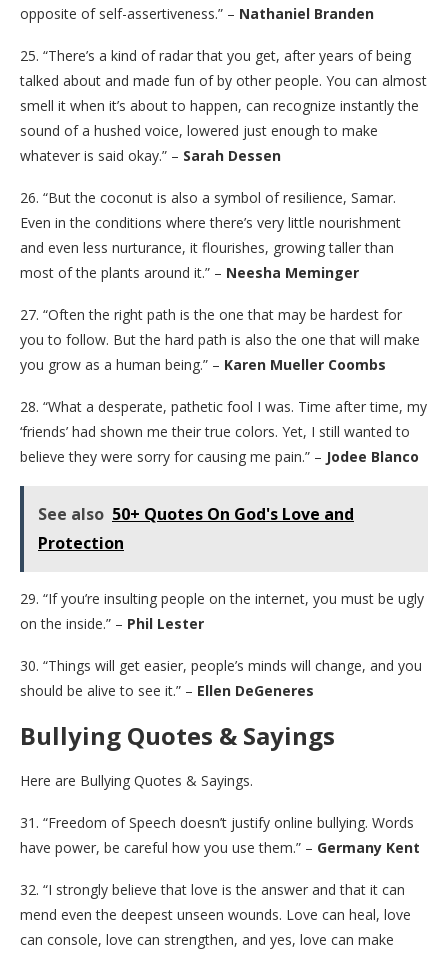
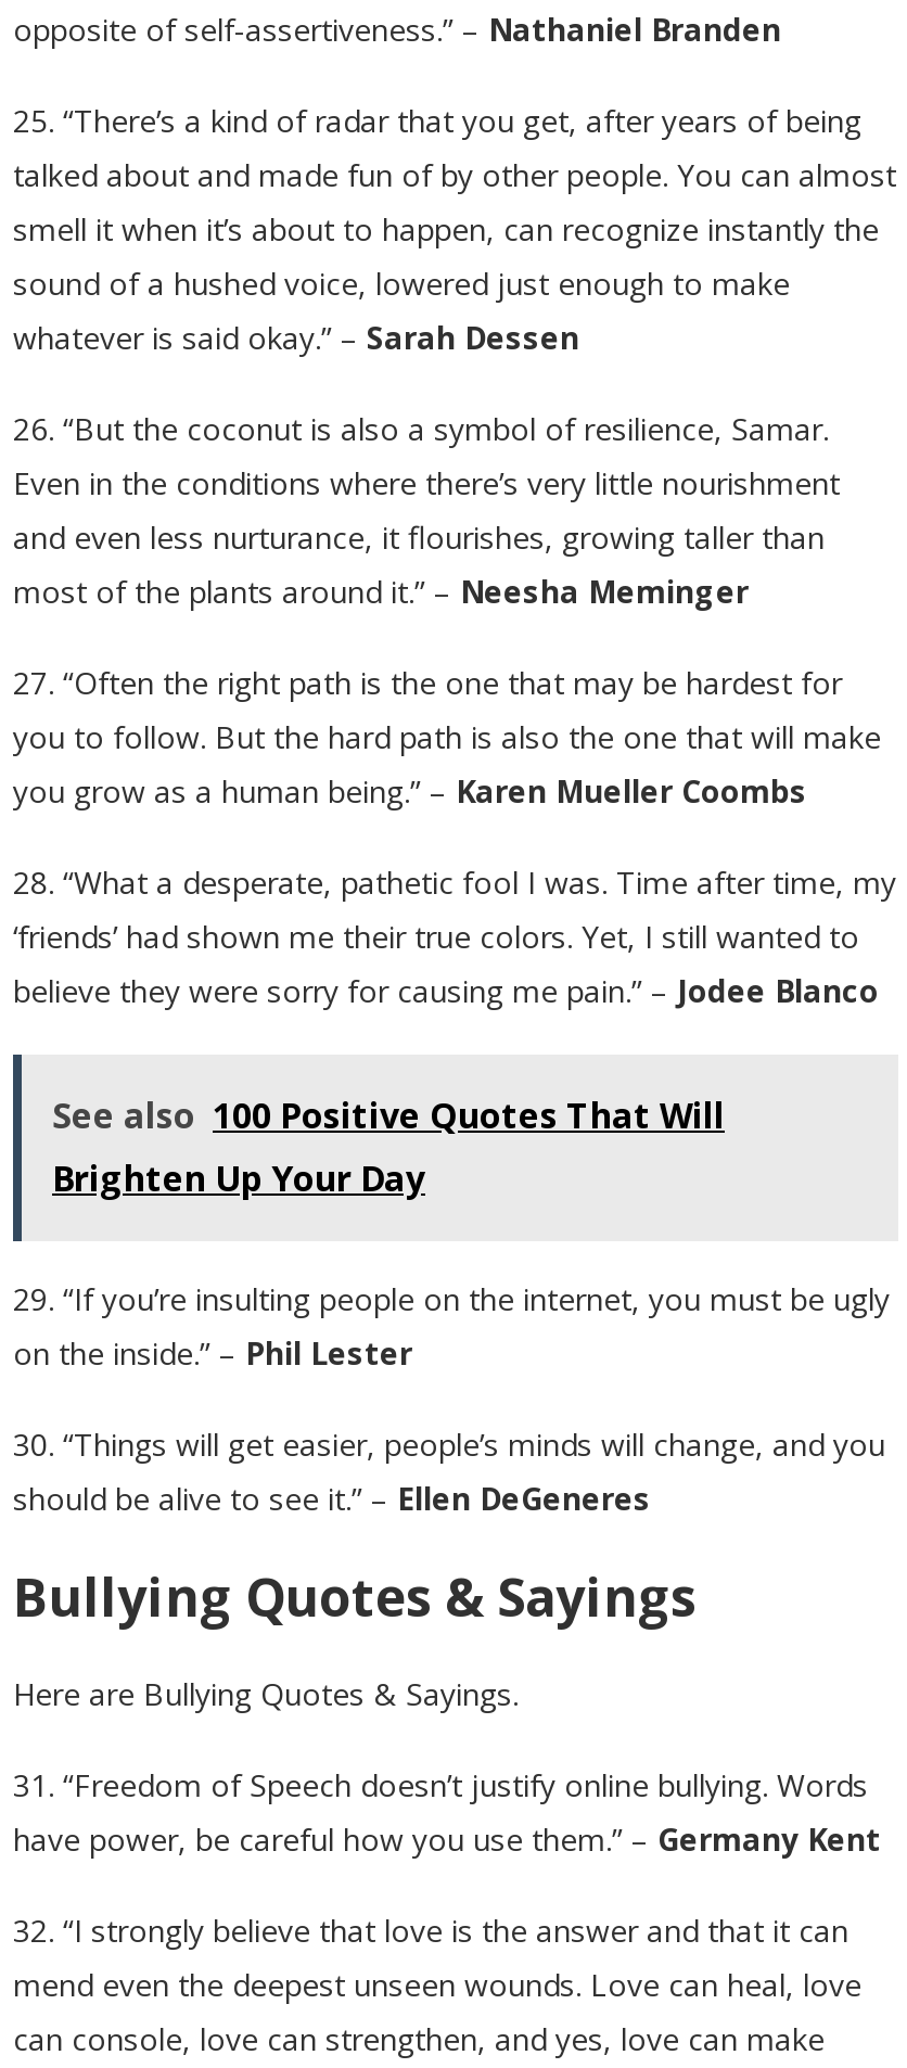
[38,502,354,553] See also 50+ Quotes On God's Love and | Protection -> [52,1090,725,1201] See also 100 Positive Quotes That Will | Brighten Up Your Day

